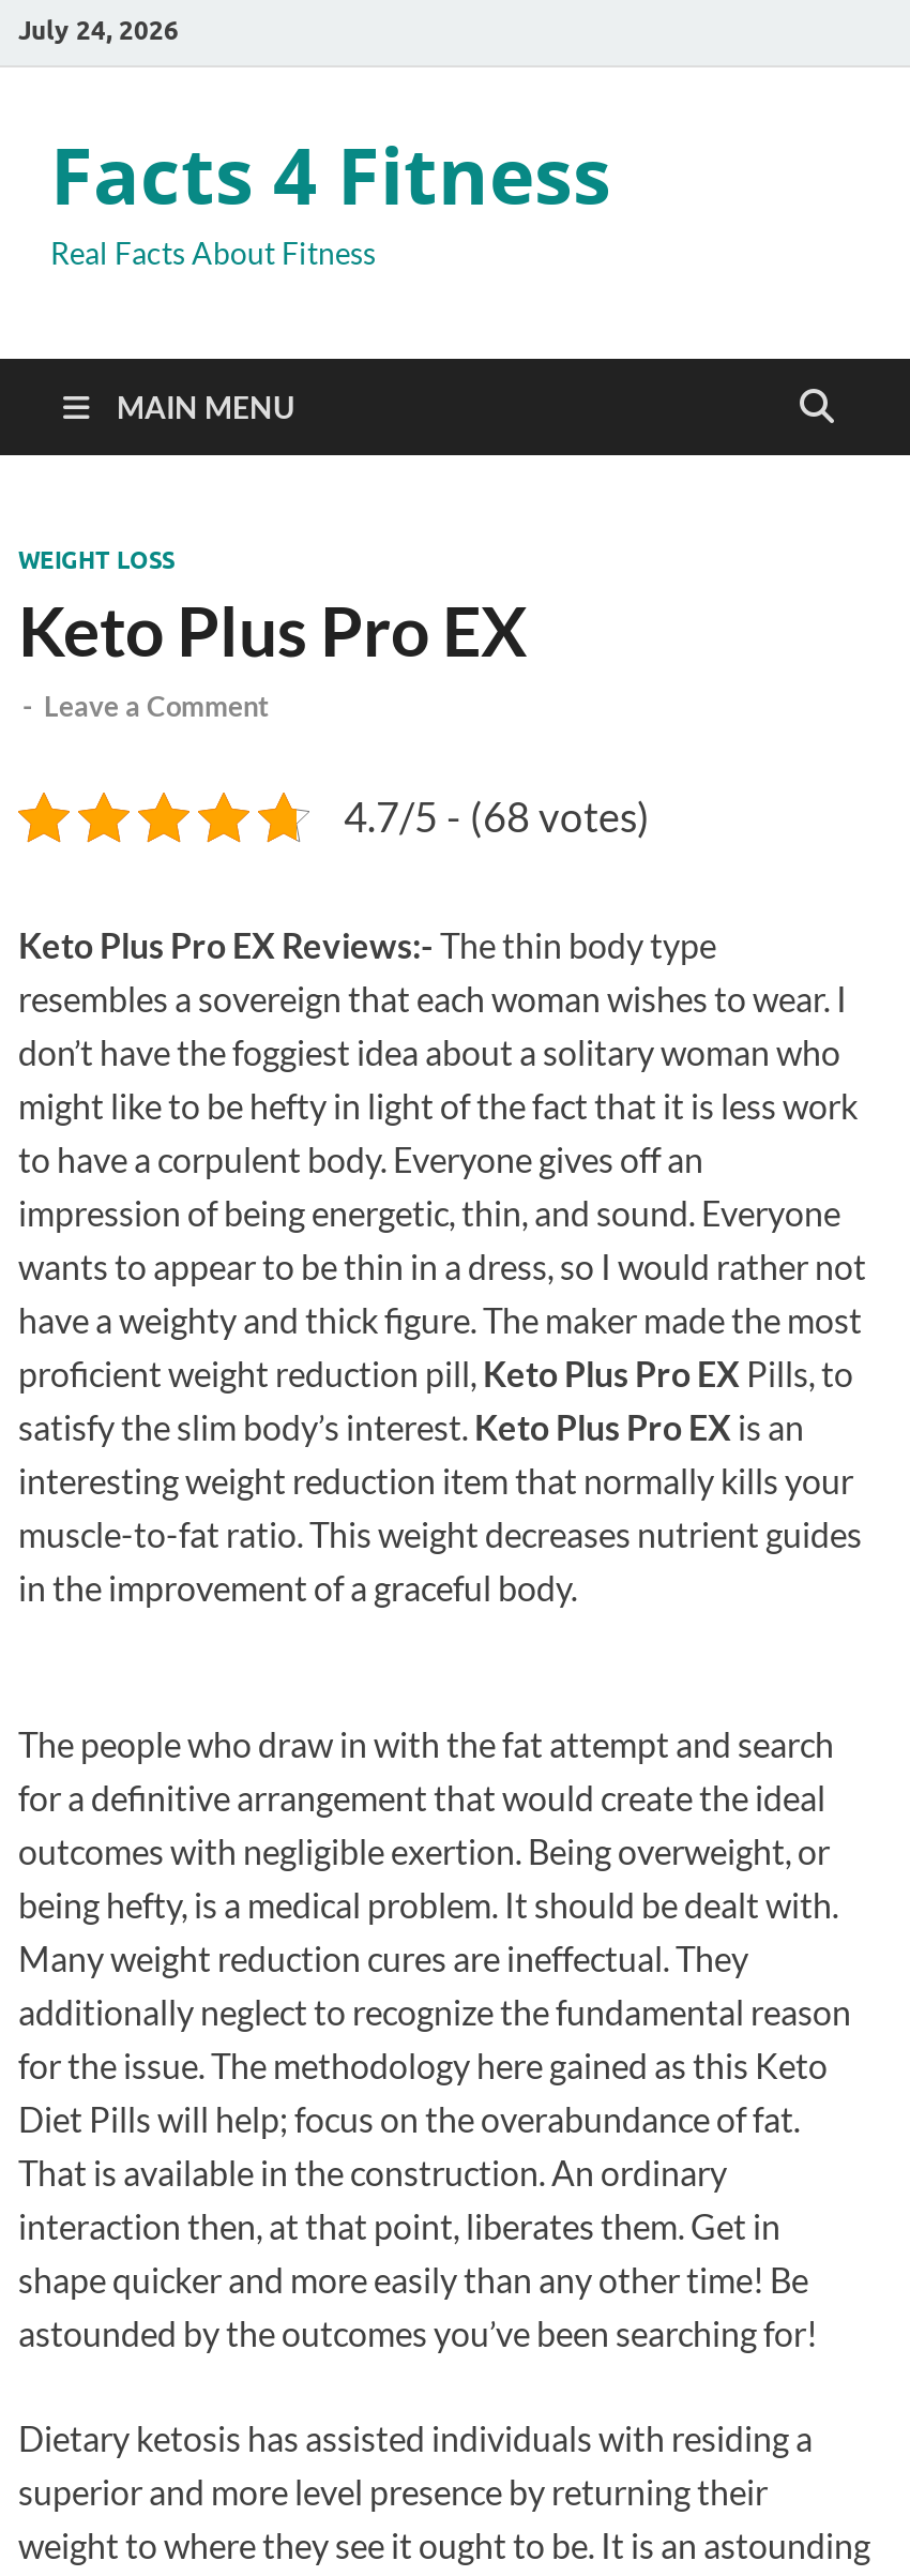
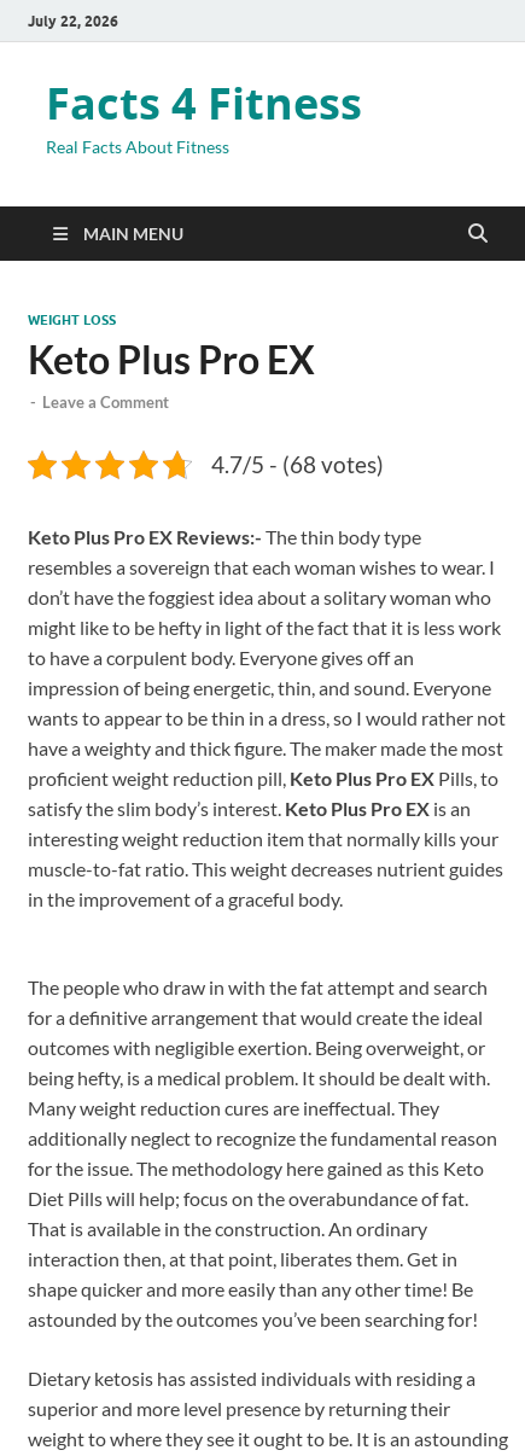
[18,13,179,45] July 24, 2026 -> [28,11,118,30] July 22, 2026

